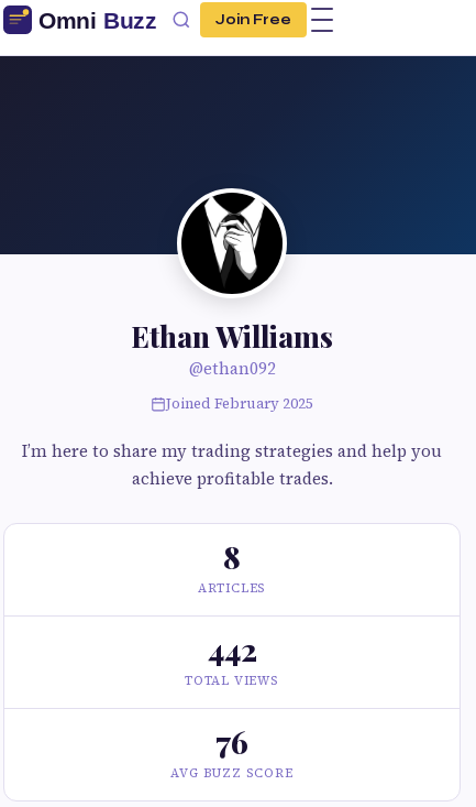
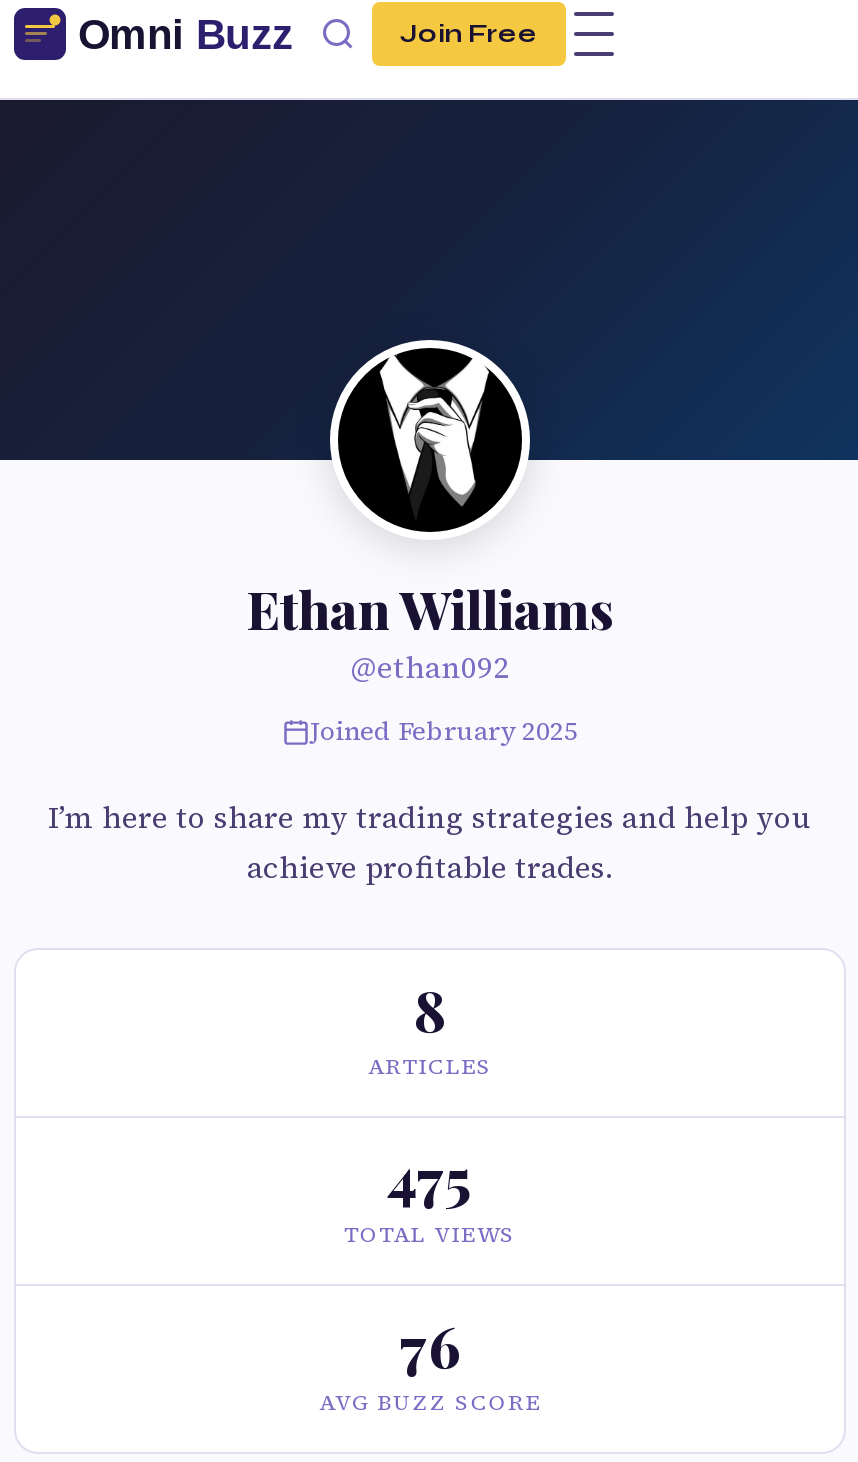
[207,629,257,669] 442 -> [387,1140,473,1214] 475

